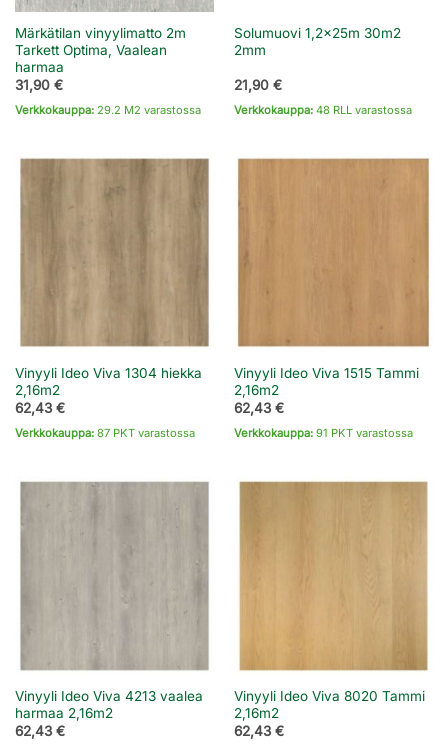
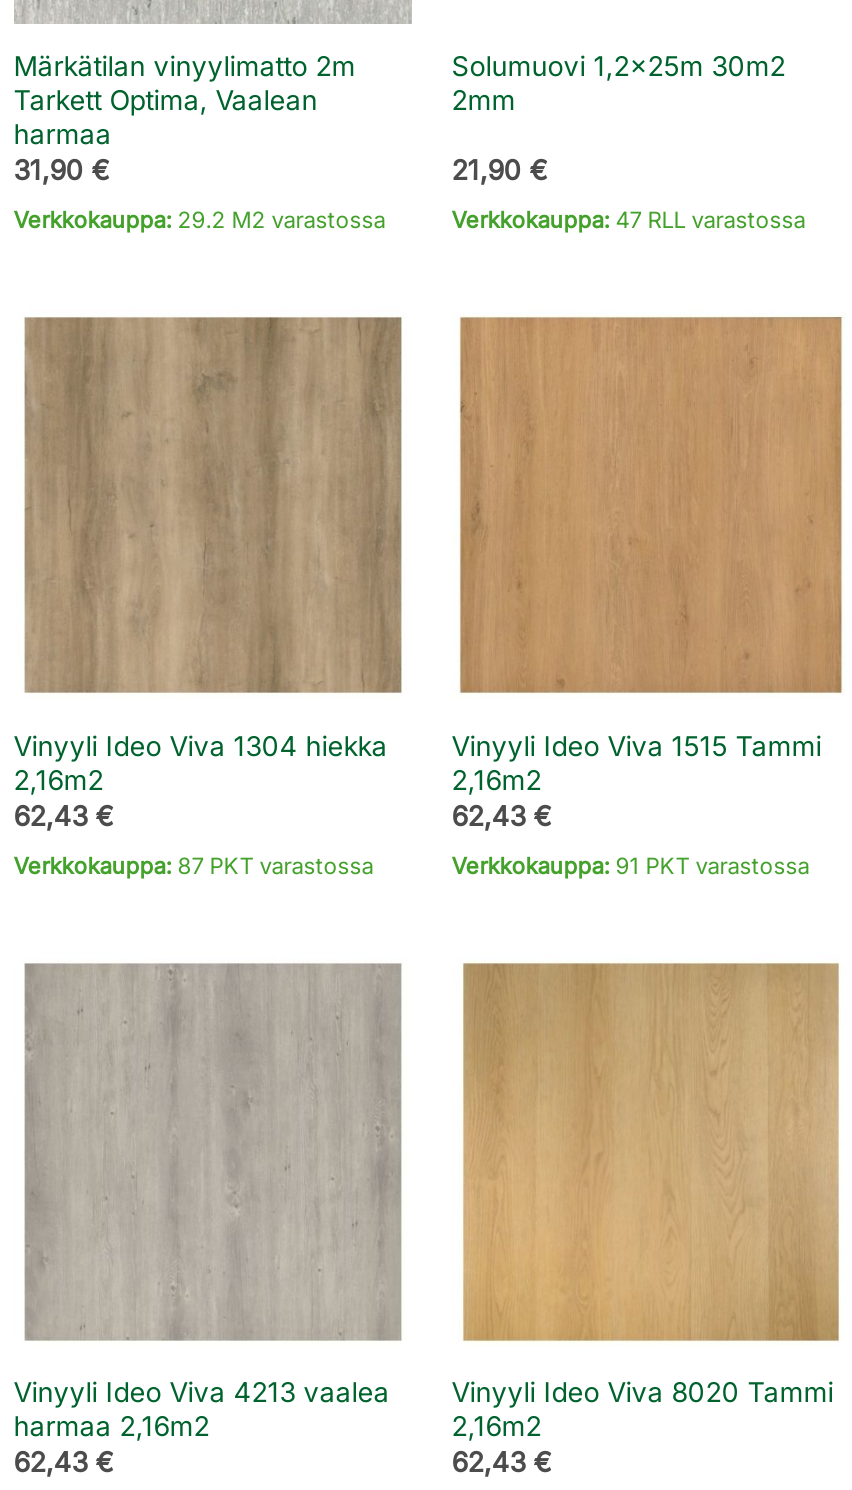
[234,103,412,117] Verkkokauppa: 48 RLL varastossa -> [452,206,806,234] Verkkokauppa: 47 RLL varastossa

